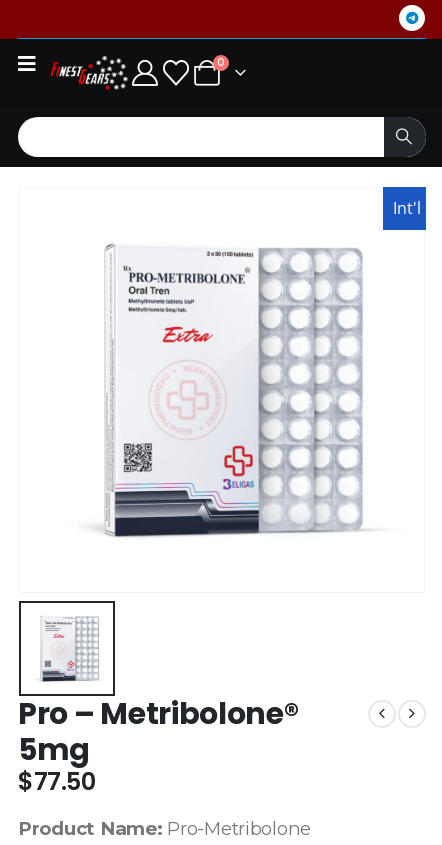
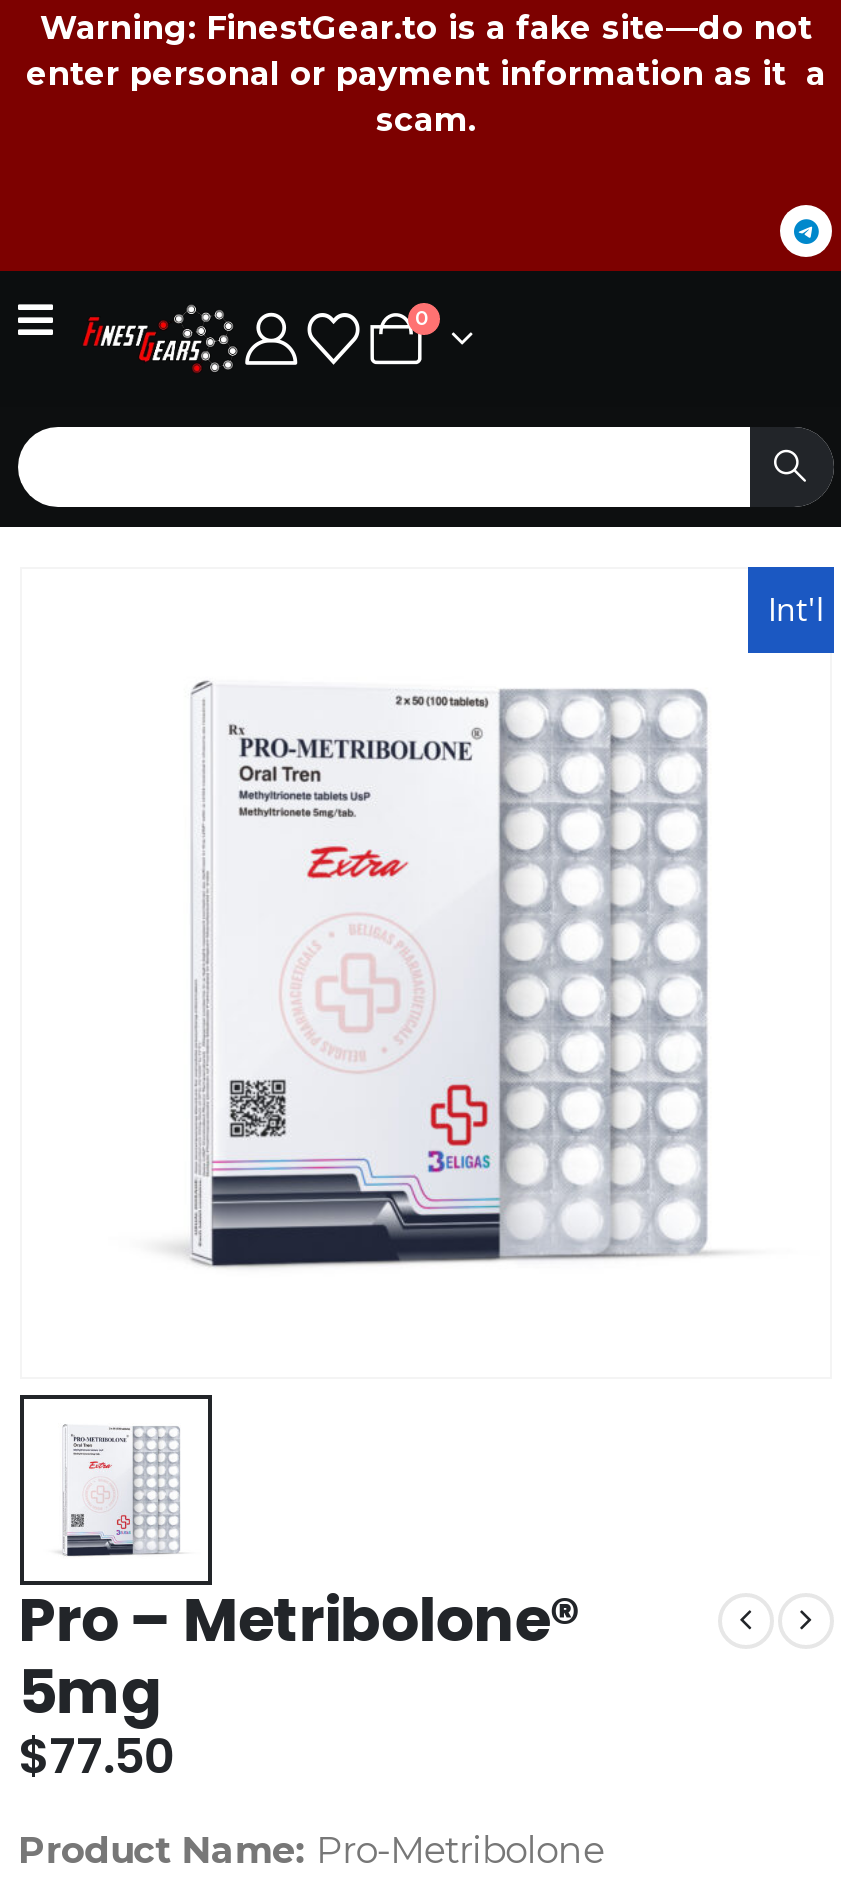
none -> [26,9,826,139] Warning: FinestGear.to is a fake site—do not | enter personal or payment information as it a | scam.

